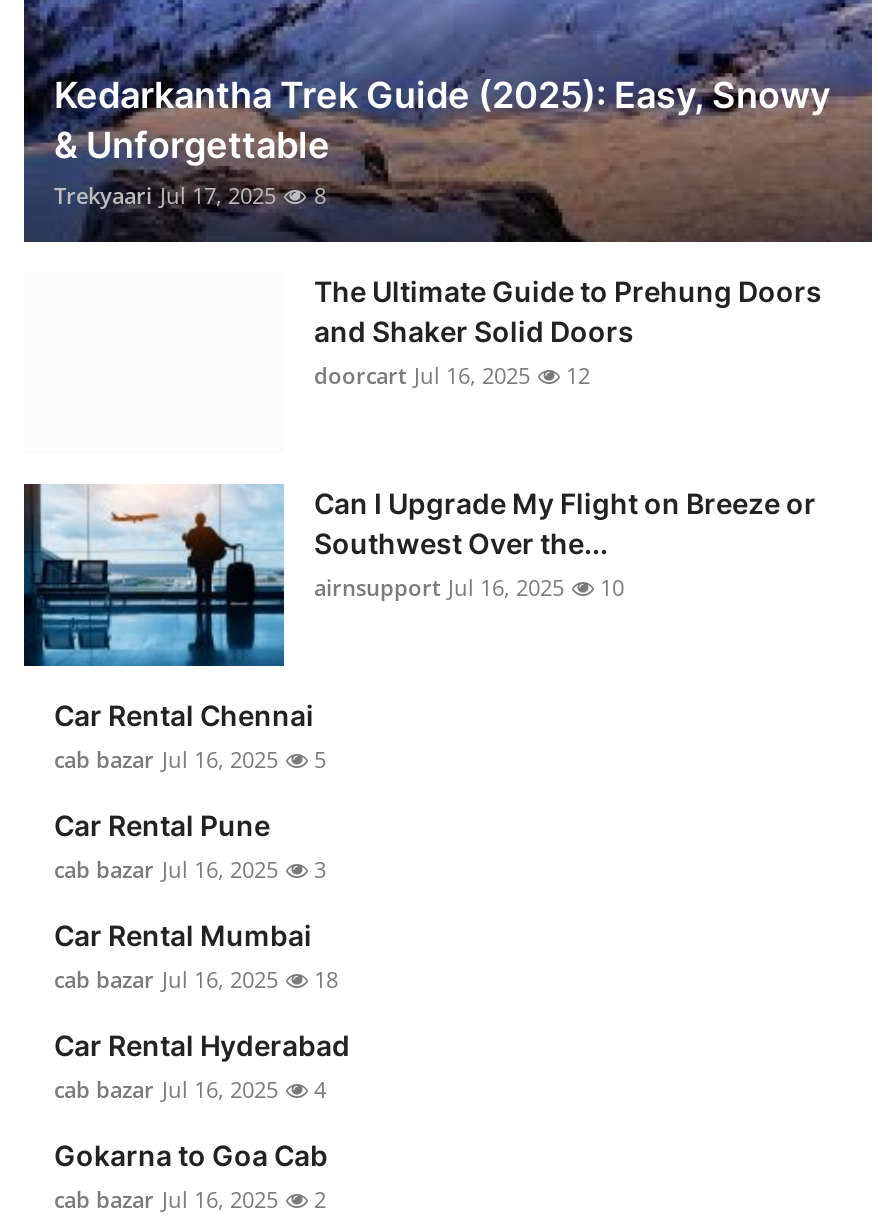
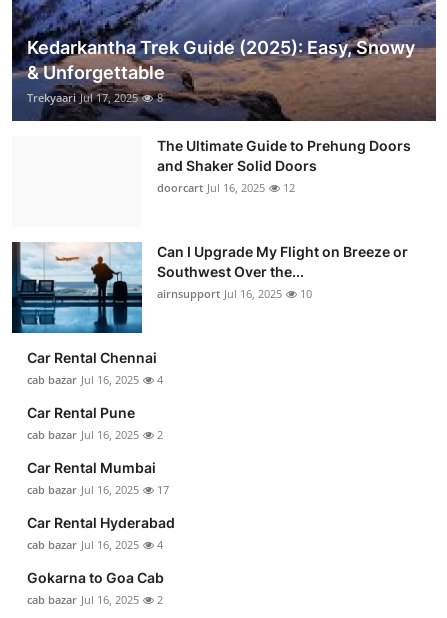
[54,745,326,775] cab bazar Jul 16, 2025 5 -> [27,372,163,387] cab bazar Jul 16, 2025 4
[54,855,326,885] cab bazar Jul 16, 2025 3 -> [27,427,163,442] cab bazar Jul 16, 2025 2
[54,965,338,995] cab bazar Jul 16, 2025 18 -> [27,482,169,497] cab bazar Jul 16, 2025 17

